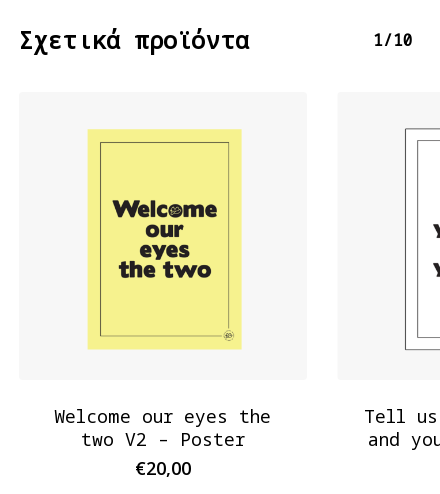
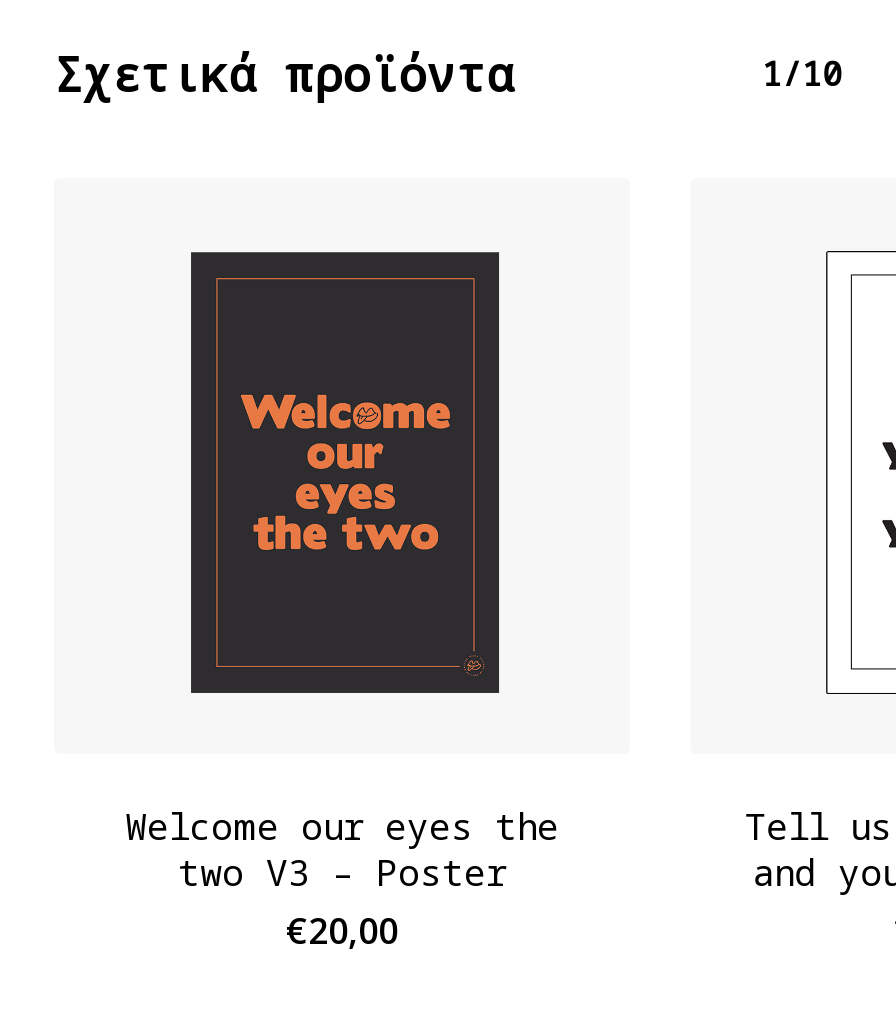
[87,129,242,350] [image] -> [188,250,502,696] [image]
[81,427,245,451] two V2 – Poster -> [178,848,506,896] two V3 – Poster

